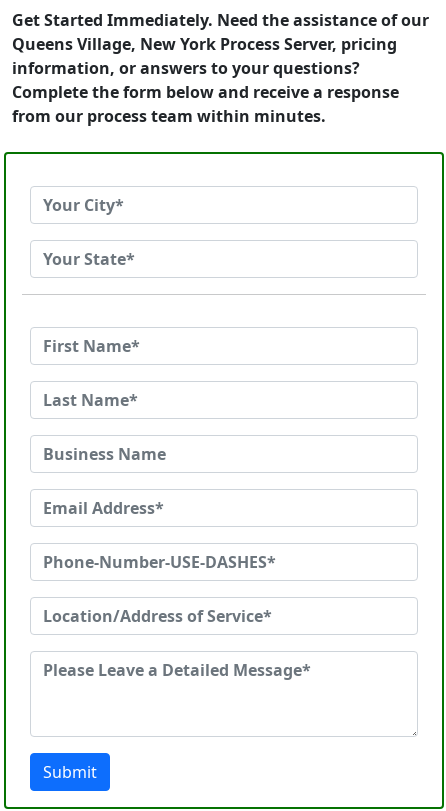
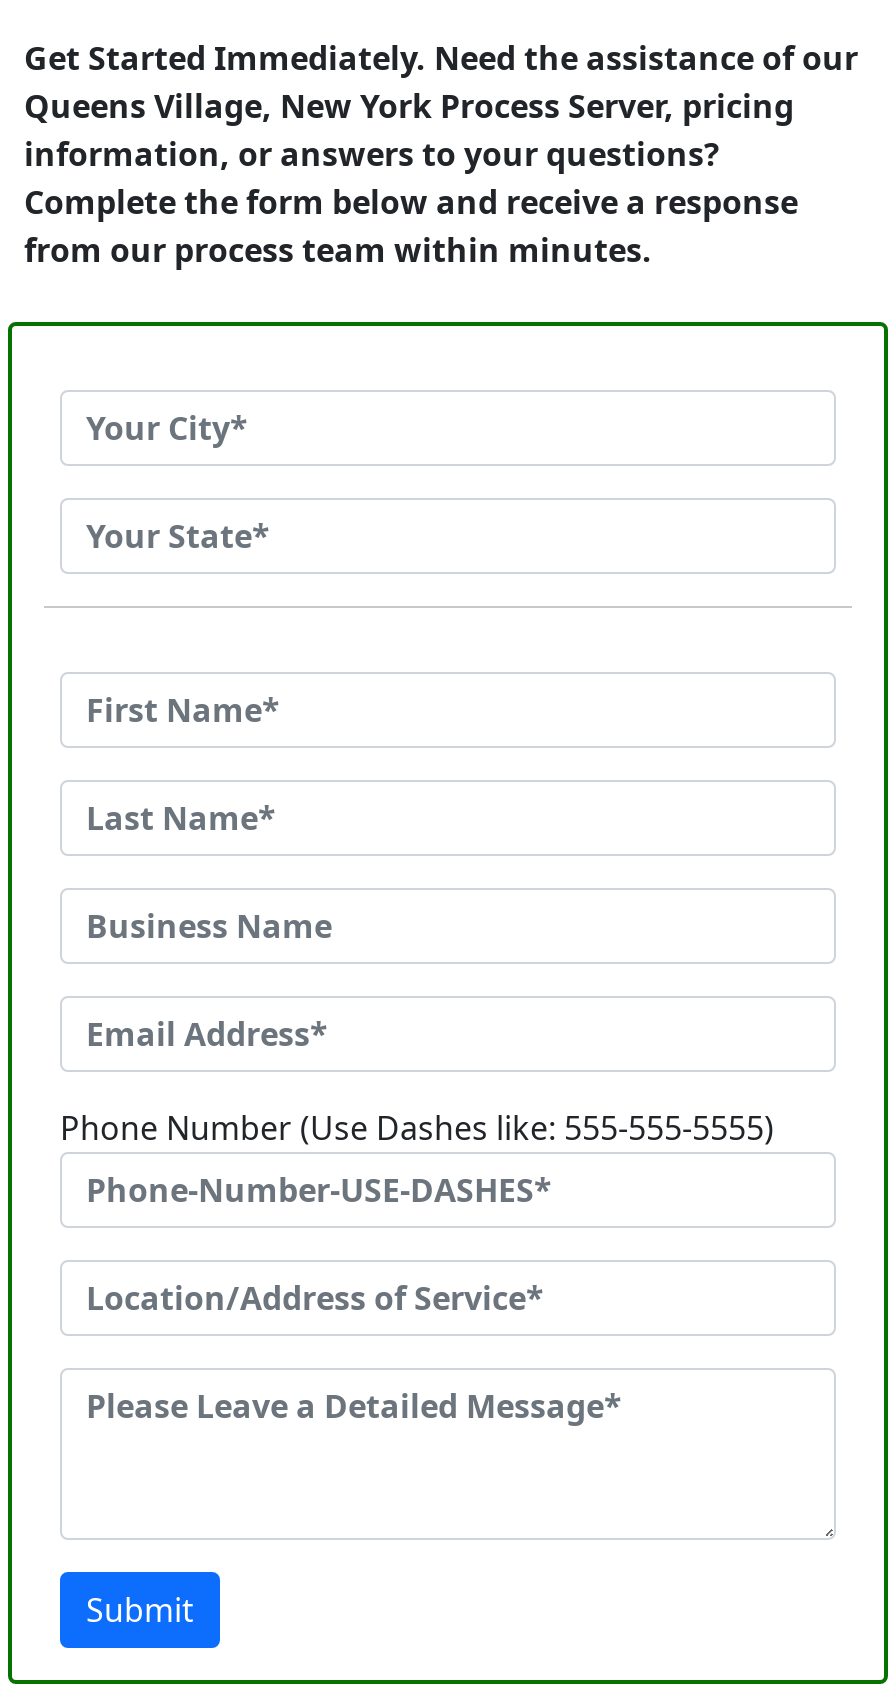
none -> [60,1106,774,1150] Phone Number (Use Dashes like: 555-555-5555)

